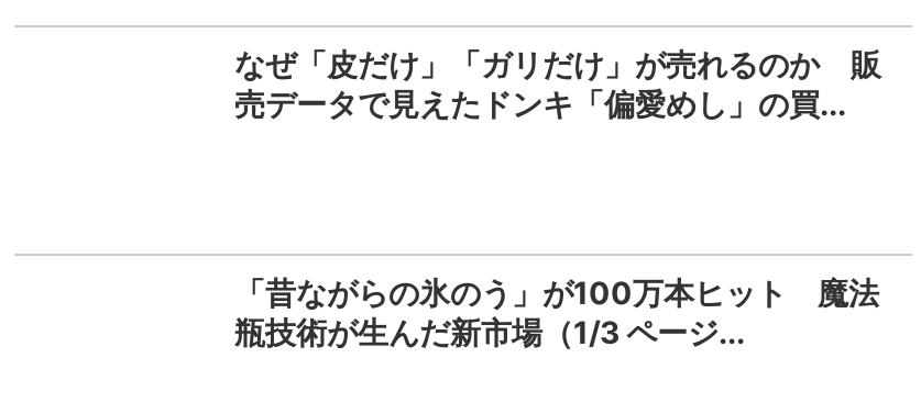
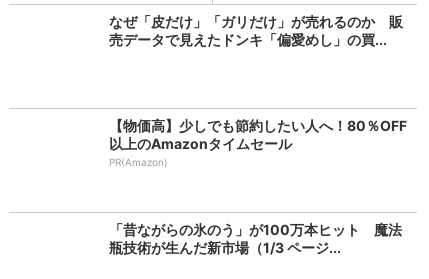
none -> [109,117,407,168] 【物価高】少しでも節約したい人へ！80％OFF | 以上のAmazonタイムセール | PR(Amazon)

